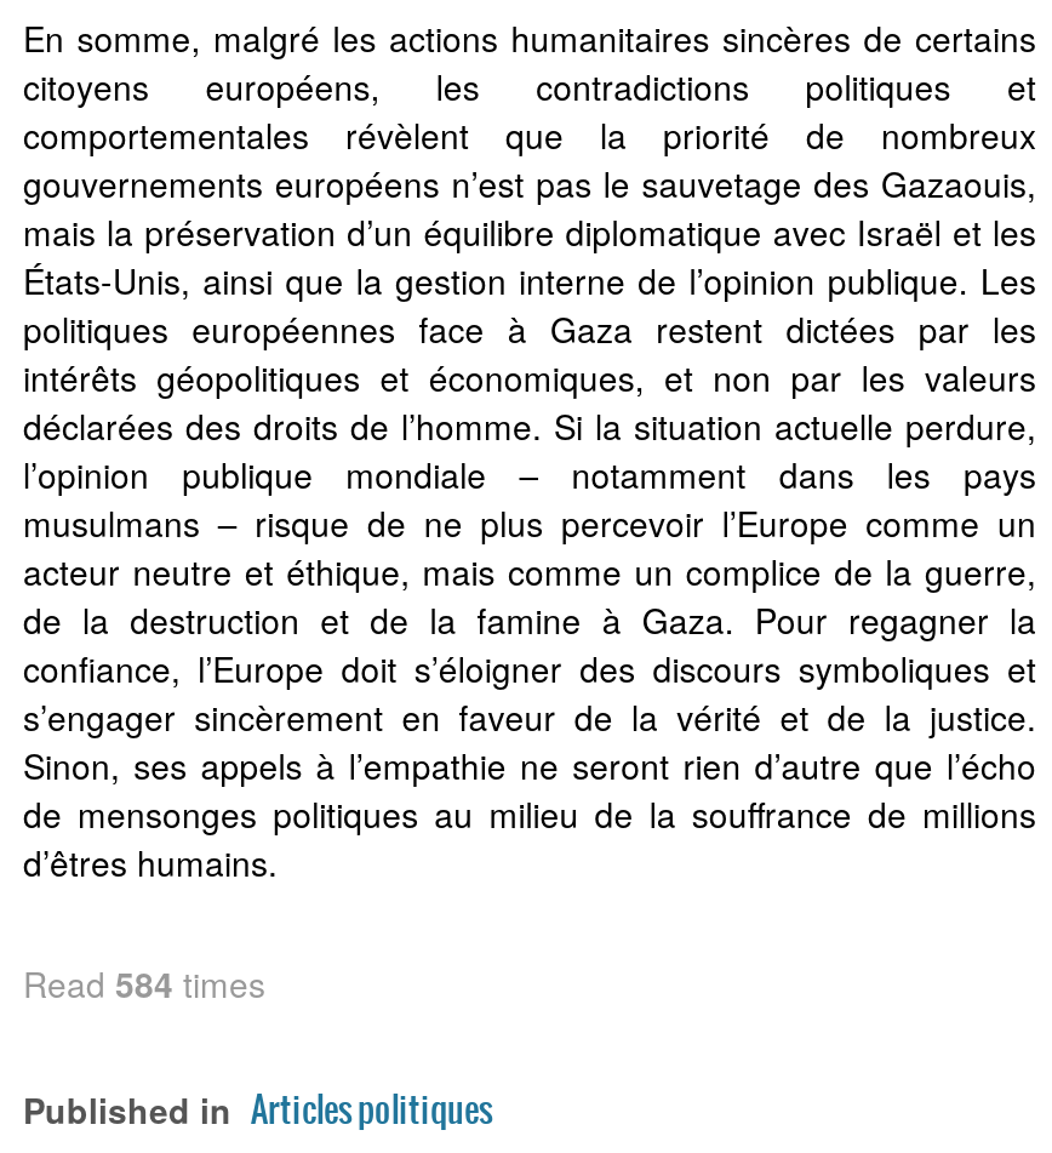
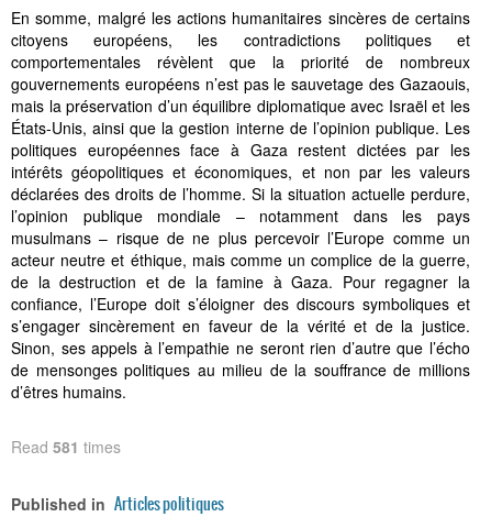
[23,959,265,1008] Read 584 times -> [11,436,121,458] Read 581 times

